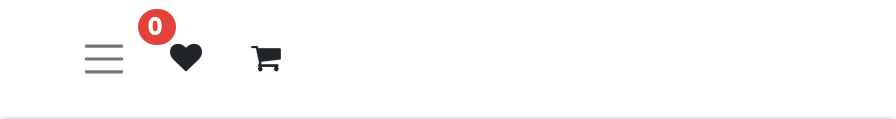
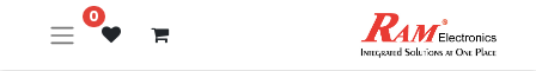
none -> [360,12,498,58] [image]

